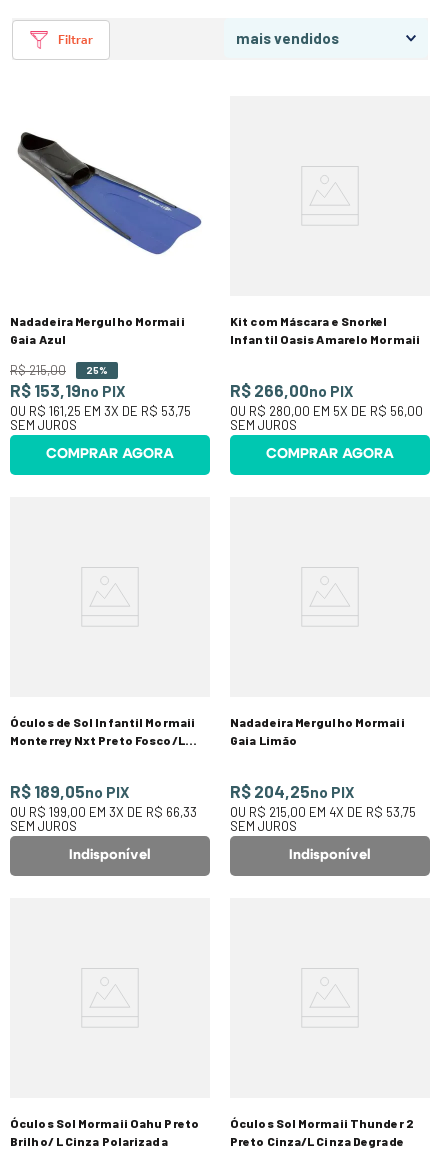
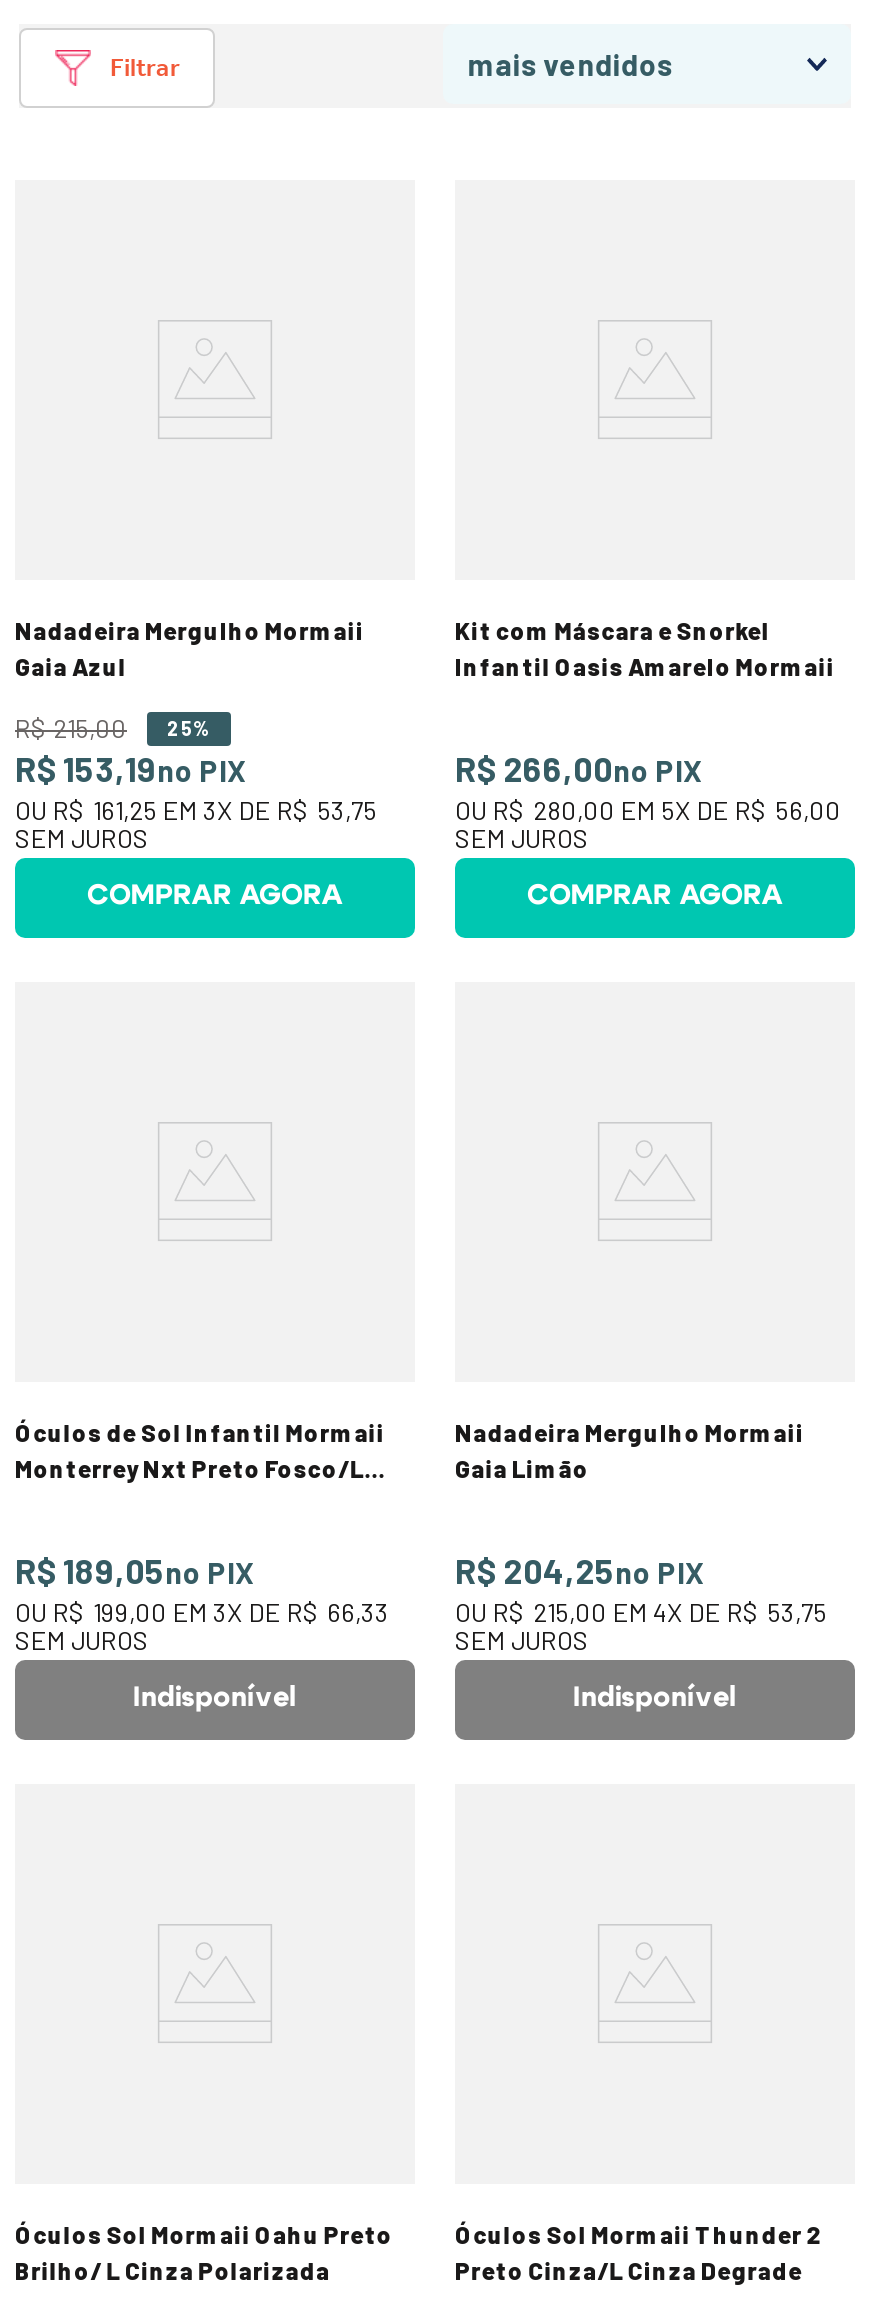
[17,132,202,255] [image] -> none

